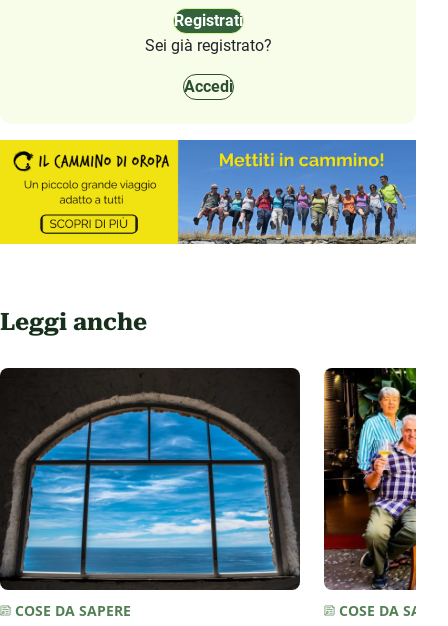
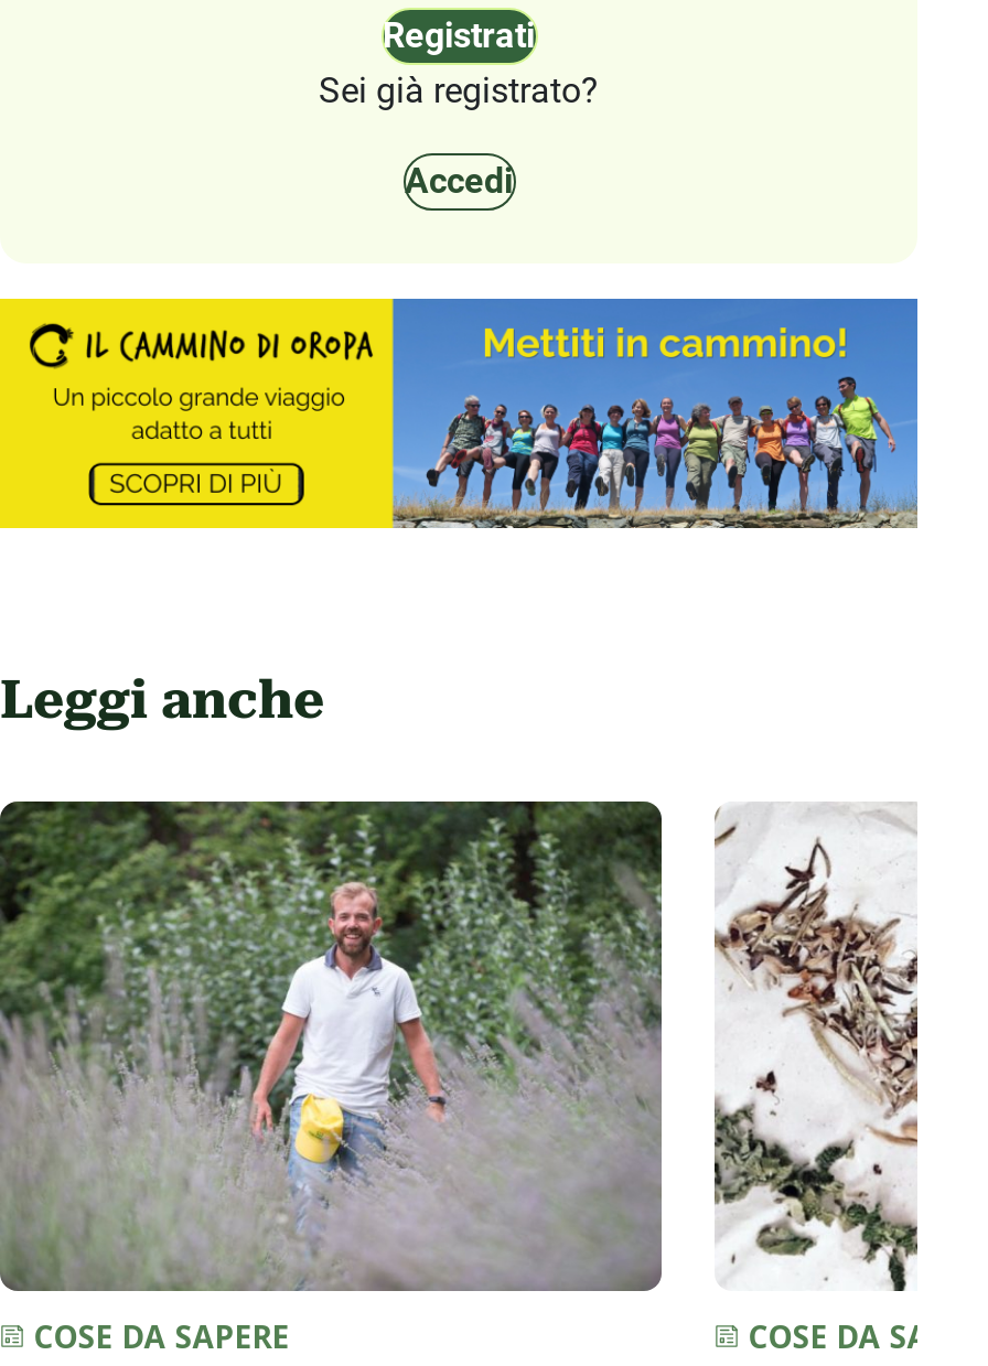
[3,367,301,590] [image] -> [7,798,664,1290] [image]
[323,367,417,591] [image] -> [712,800,920,1292] [image]

